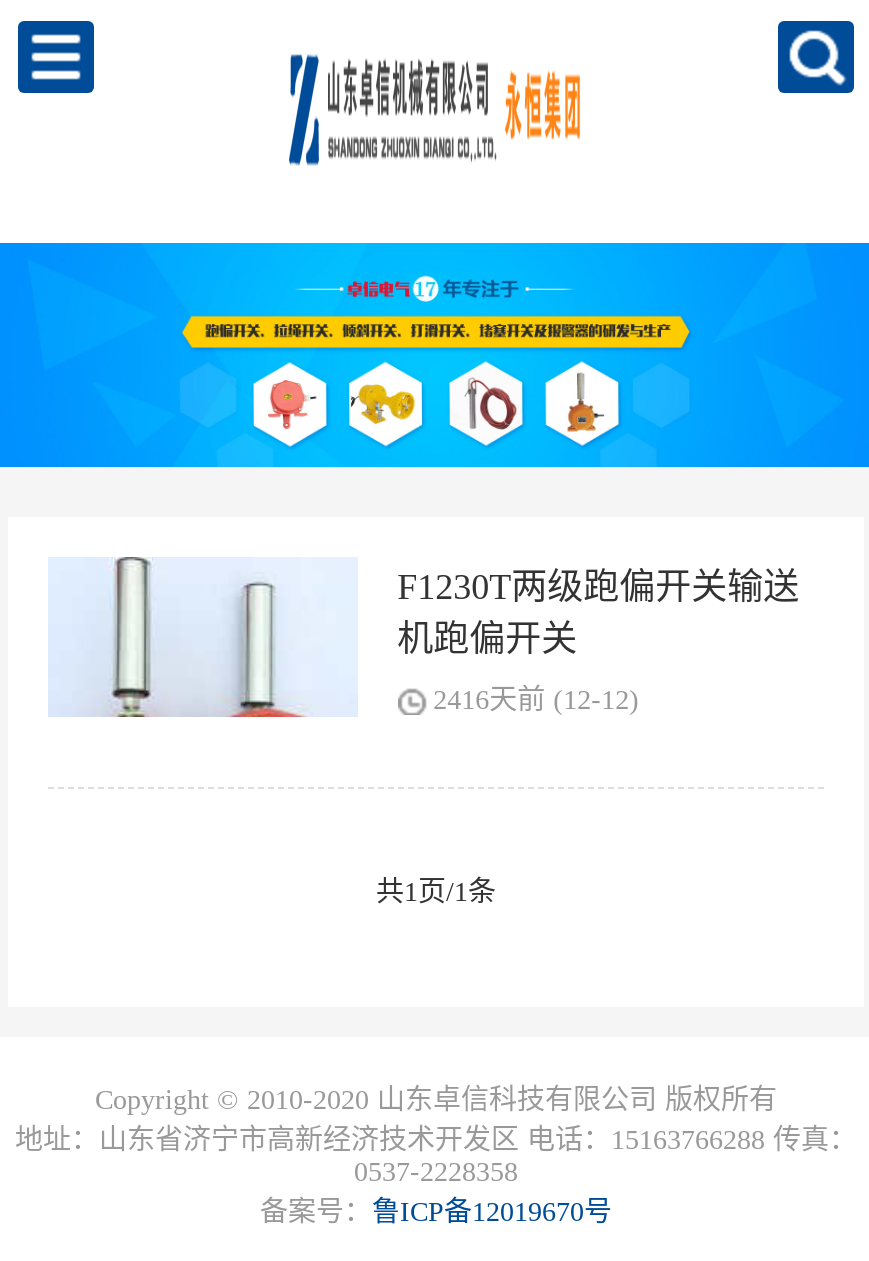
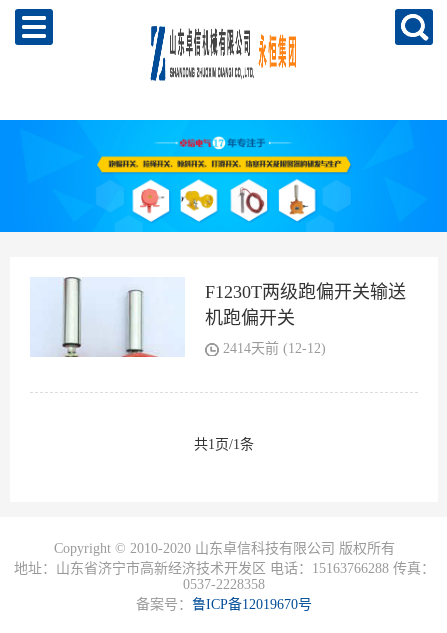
[433,685,639,715] 2416天前 (12-12) -> [223,341,326,356] 2414天前 (12-12)

